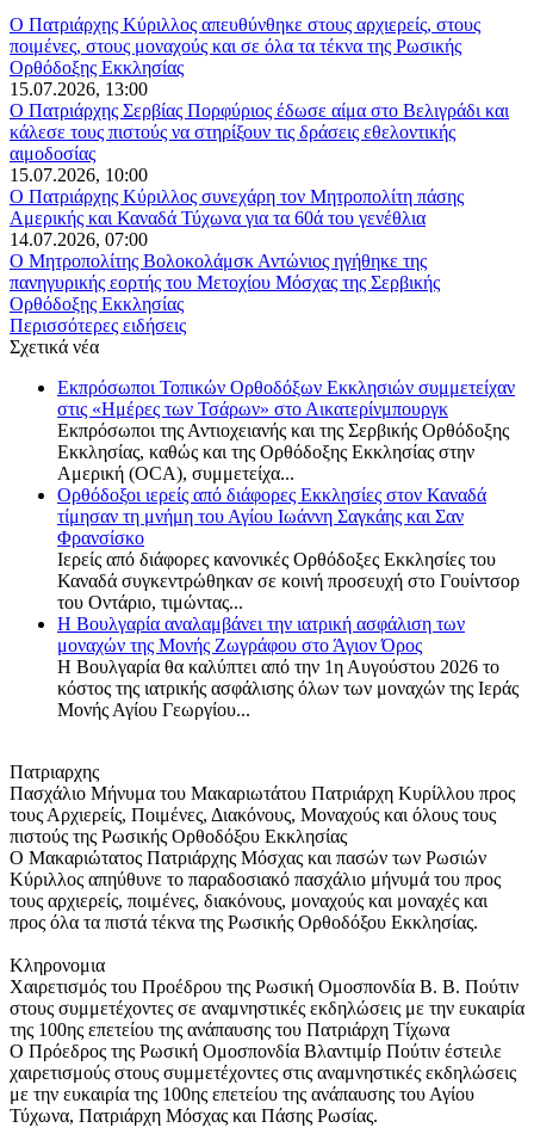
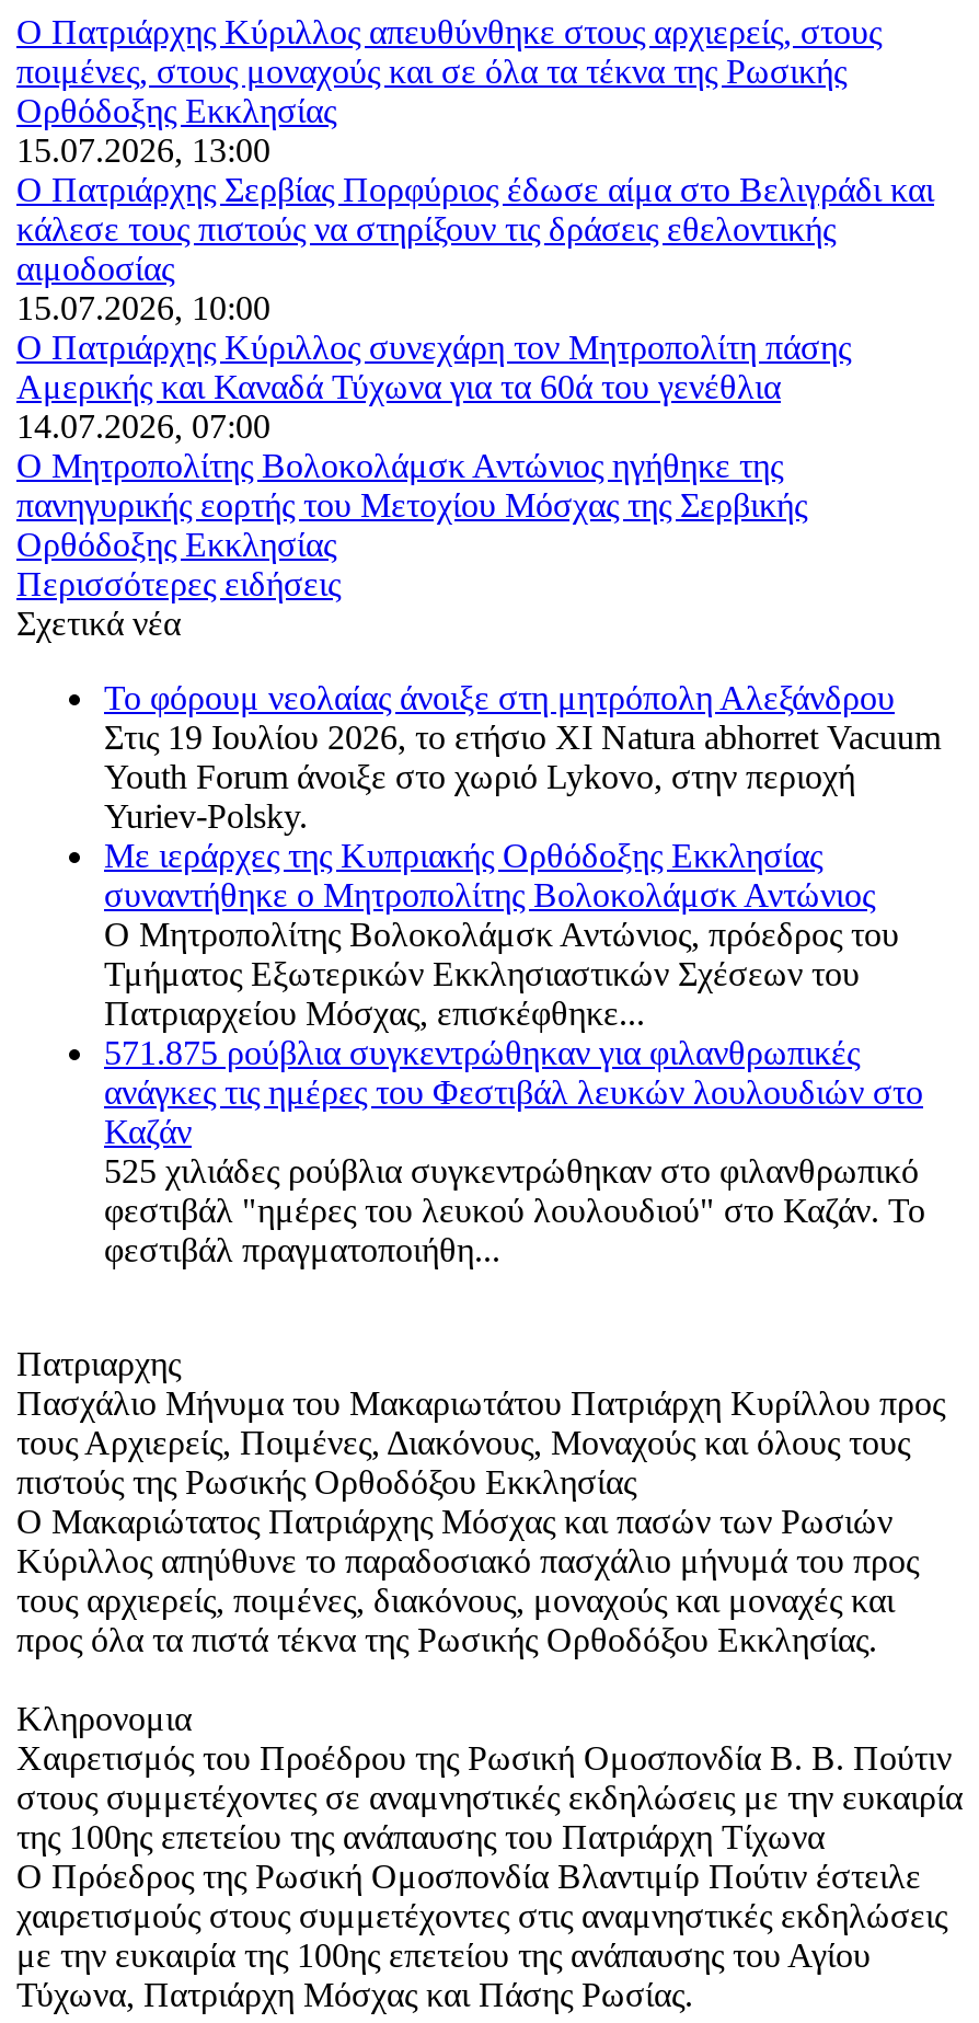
[57,377,520,719] Εκπρόσωποι Τοπικών Ορθοδόξων Εκκλησιών συμμετείχαν | στις «Ημέρες των Τσάρων» στο Αικατερίνμπουργκ | Εκπρόσωποι της Αντιοχειανής και της Σερβικής Ορθόδοξης | Εκκλησίας, καθώς και της Ορθόδοξης Εκκλησίας στην | Αμερική (OCA), συμμετείχα... | Ορθόδοξοι ιερείς από διάφορες Εκκλησίες στον Καναδά | τίμησαν τη μνήμη του Αγίου Ιωάννη Σαγκάης και Σαν | Φρανσίσκο | Ιερείς από διάφορες κανονικές Ορθόδοξες Εκκλησίες του | Καναδά συγκεντρώθηκαν σε κοινή προσευχή στο Γουίντσορ | του Οντάριο, τιμώντας... | Η Βουλγαρία αναλαμβάνει την ιατρική ασφάλιση των | μοναχών της Μονής Ζωγράφου στο Άγιον Όρος | Η Βουλγαρία θα καλύπτει από την 1η Αυγούστου 2026 το | κόστος της ιατρικής ασφάλισης όλων των μοναχών της Ιεράς | Μονής Αγίου Γεωργίου... -> [104,678,941,1267] Το φόρουμ νεολαίας άνοιξε στη μητρόπολη Αλεξάνδρου | Στις 19 Ιουλίου 2026, το ετήσιο XI Natura abhorret Vacuum | Youth Forum άνοιξε στο χωριό Lykovo, στην περιοχή | Yuriev-Polsky. | Με ιεράρχες της Κυπριακής Ορθόδοξης Εκκλησίας | συναντήθηκε ο Μητροπολίτης Βολοκολάμσκ Αντώνιος | Ο Μητροπολίτης Βολοκολάμσκ Αντώνιος, πρόεδρος του | Τμήματος Εξωτερικών Εκκλησιαστικών Σχέσεων του | Πατριαρχείου Μόσχας, επισκέφθηκε... | 571.875 ρούβλια συγκεντρώθηκαν για φιλανθρωπικές | ανάγκες τις ημέρες του Φεστιβάλ λευκών λουλουδιών στο | Καζάν | 525 χιλιάδες ρούβλια συγκεντρώθηκαν στο φιλανθρωπικό | φεστιβάλ "ημέρες του λευκού λουλουδιού" στο Καζάν. Το | φεστιβάλ πραγματοποιήθη...

